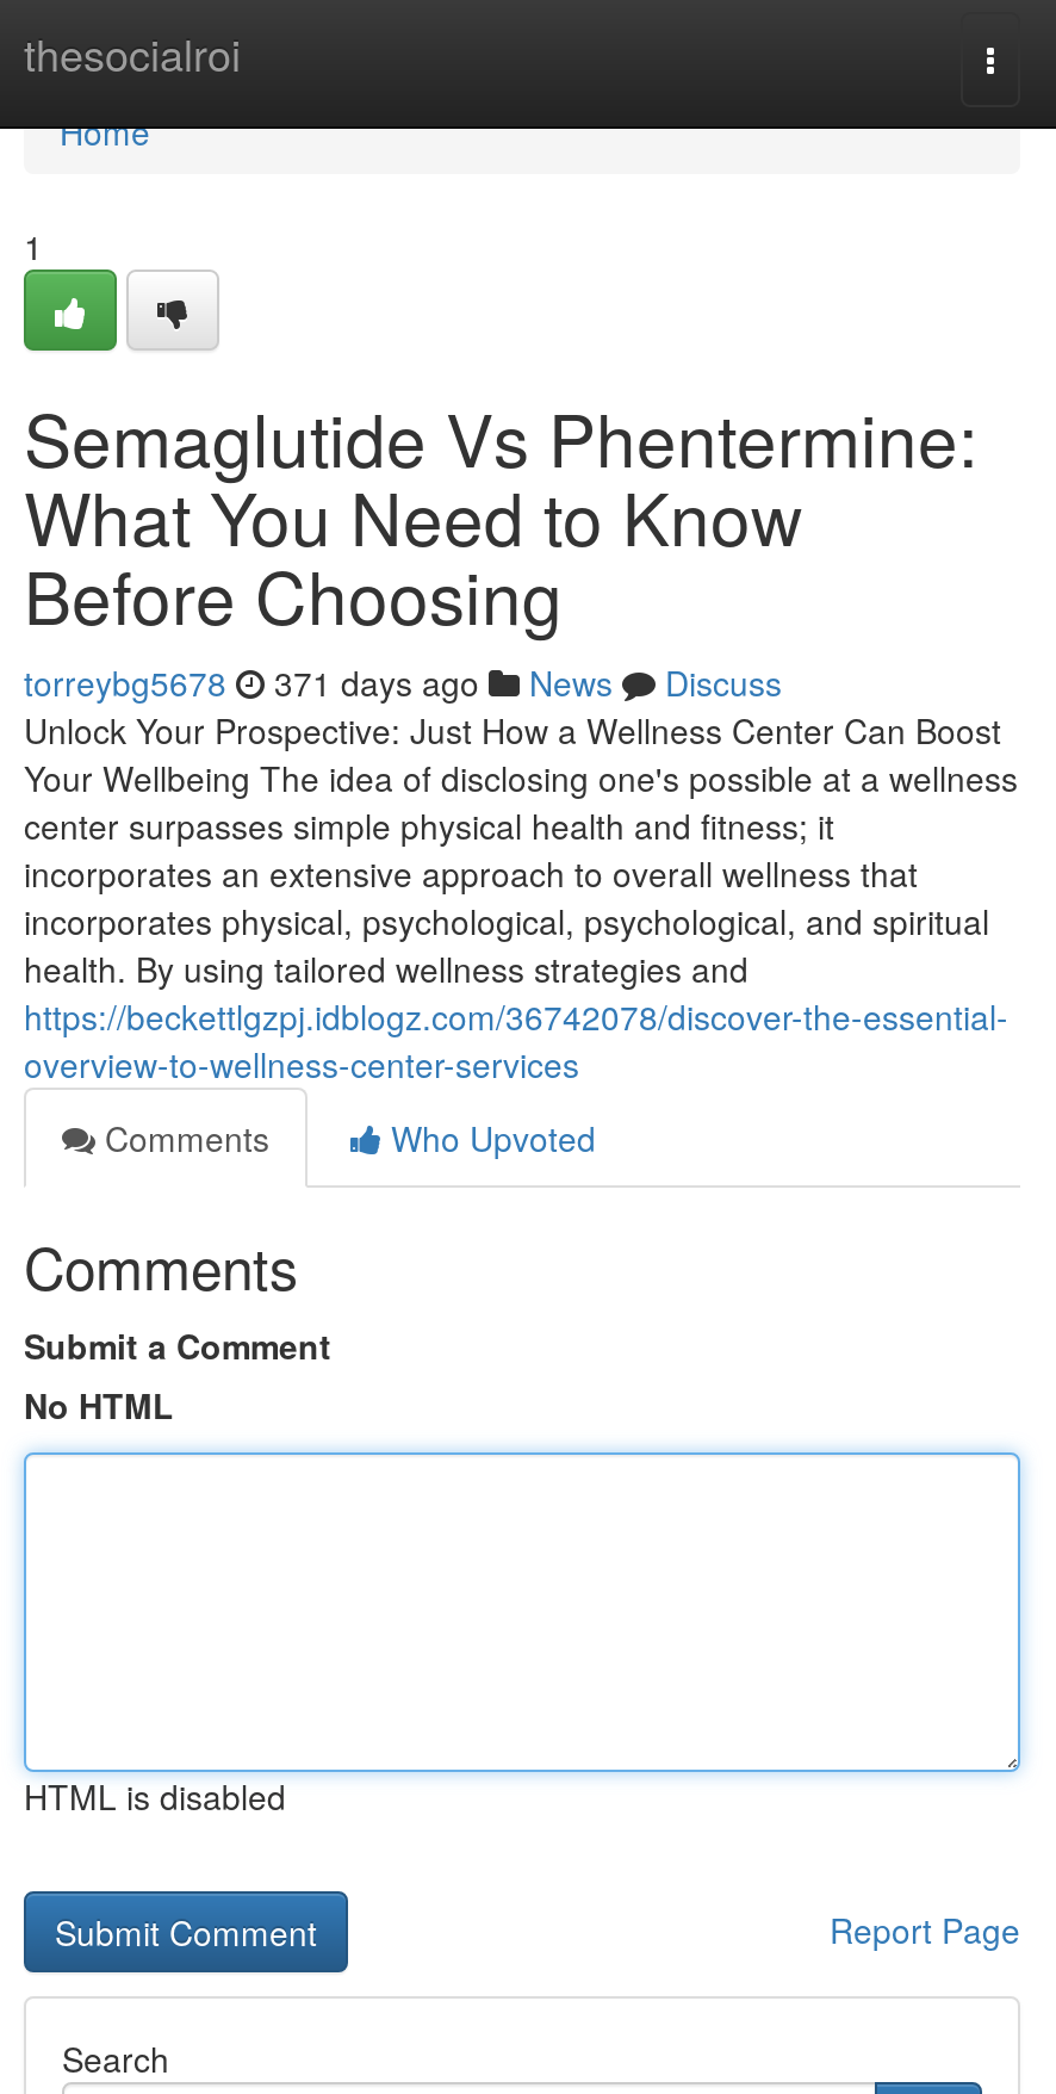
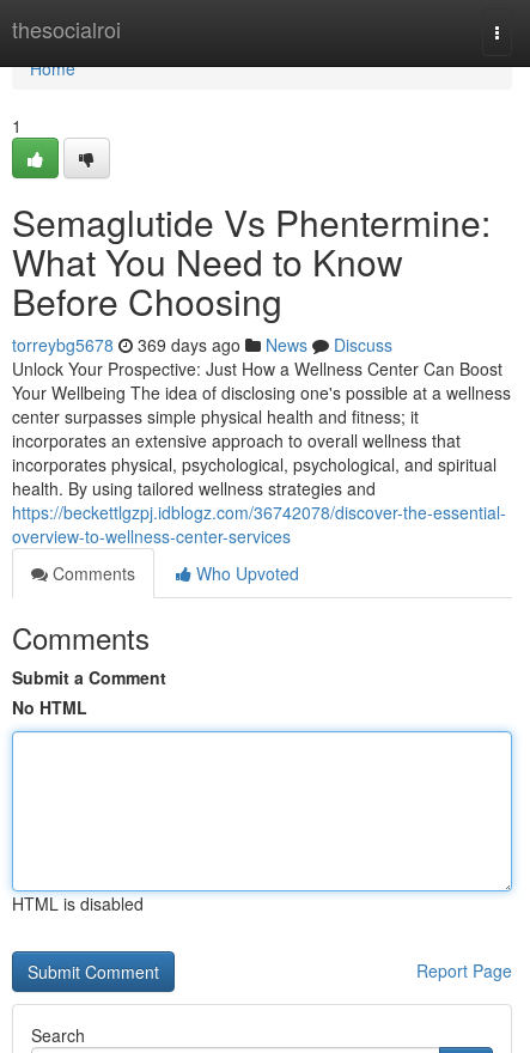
[24,658,782,706] torreybg5678 371 days ago News Discuss -> [12,333,392,357] torreybg5678 369 days ago News Discuss

